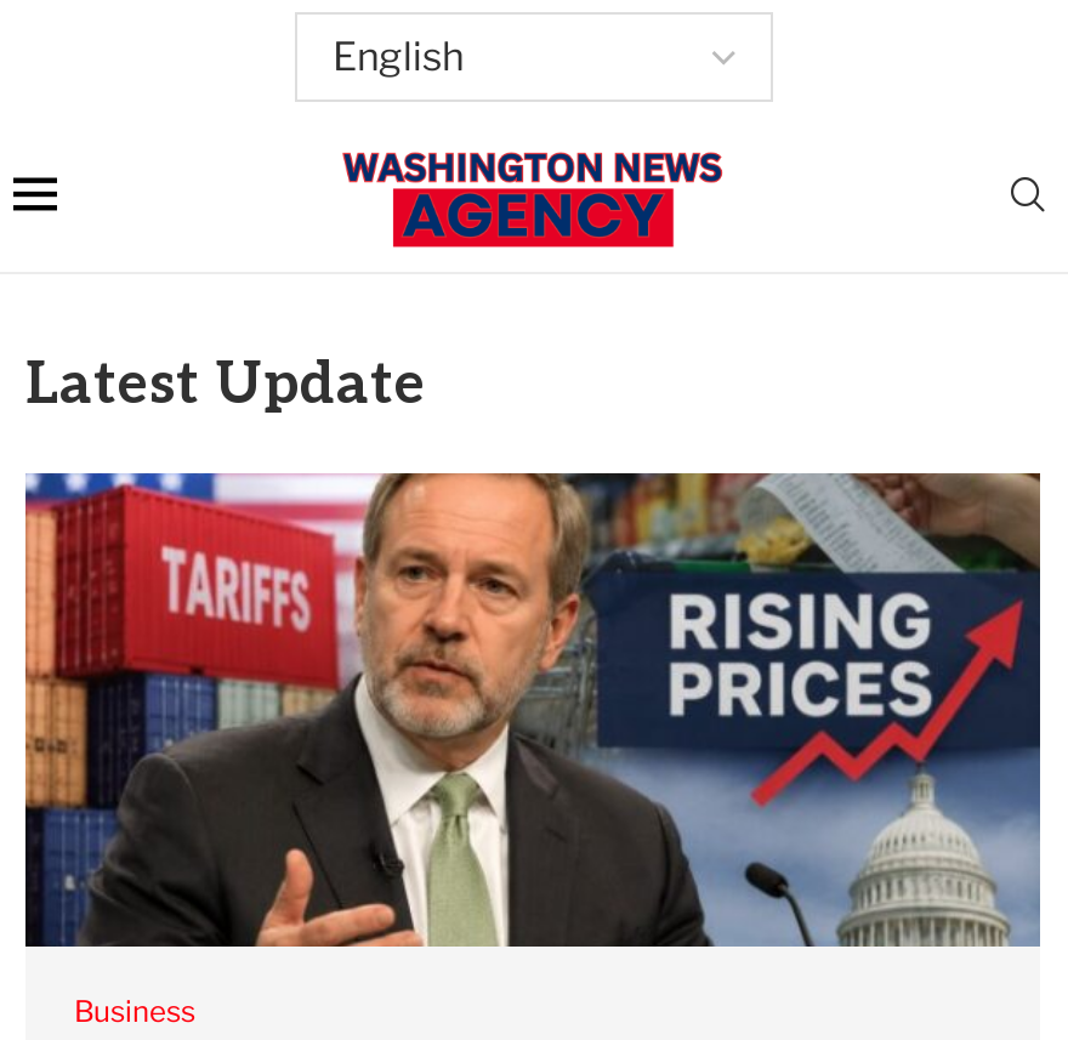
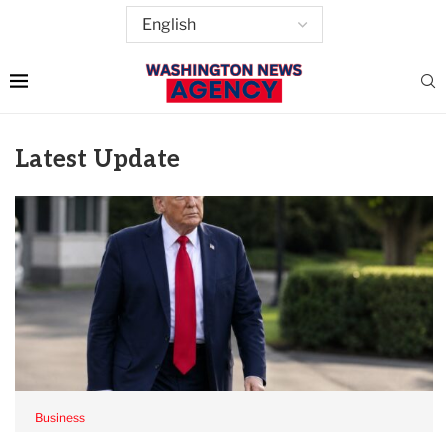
[23,471,1043,949] [image] -> [14,195,434,392] [image]

